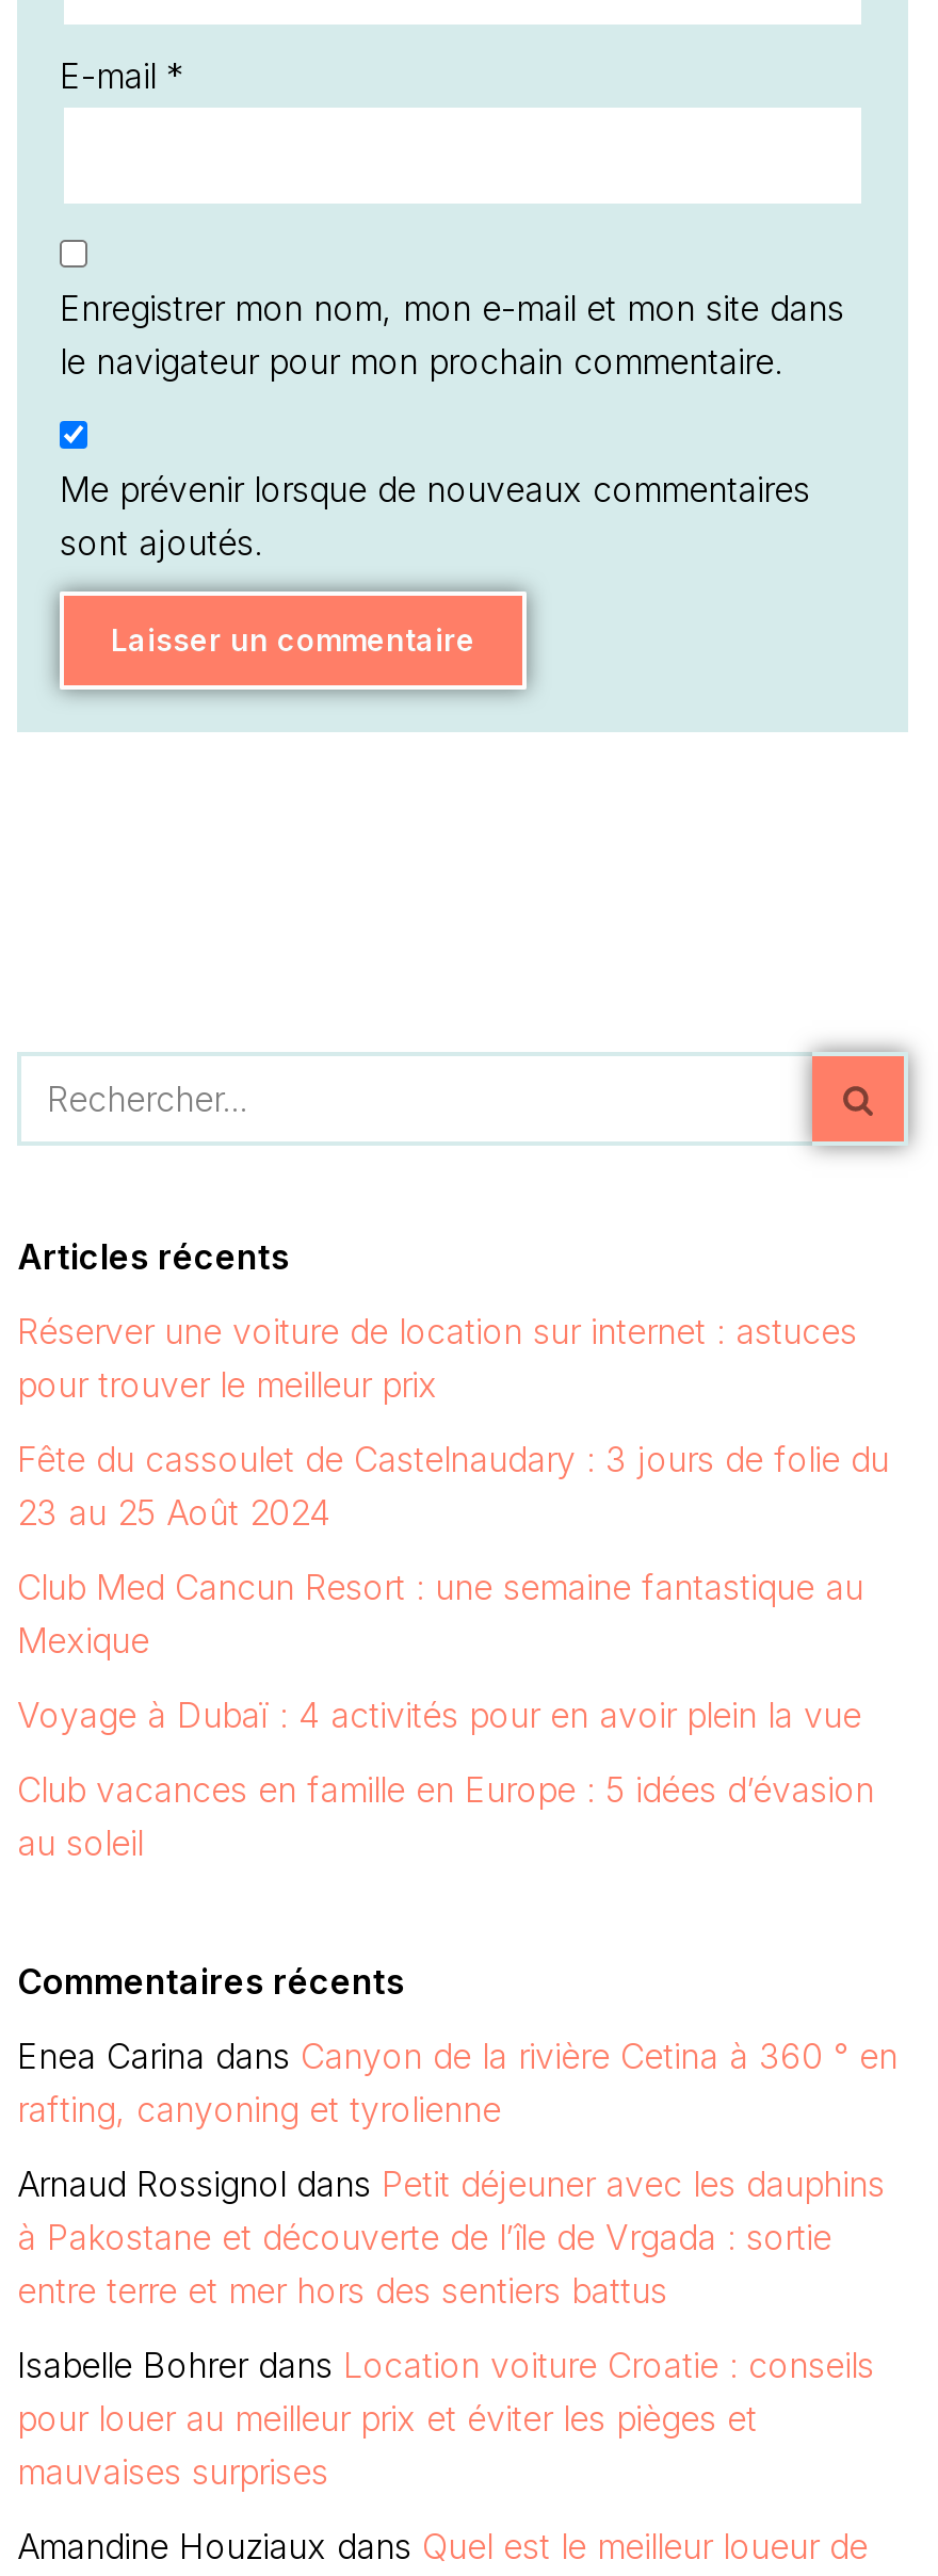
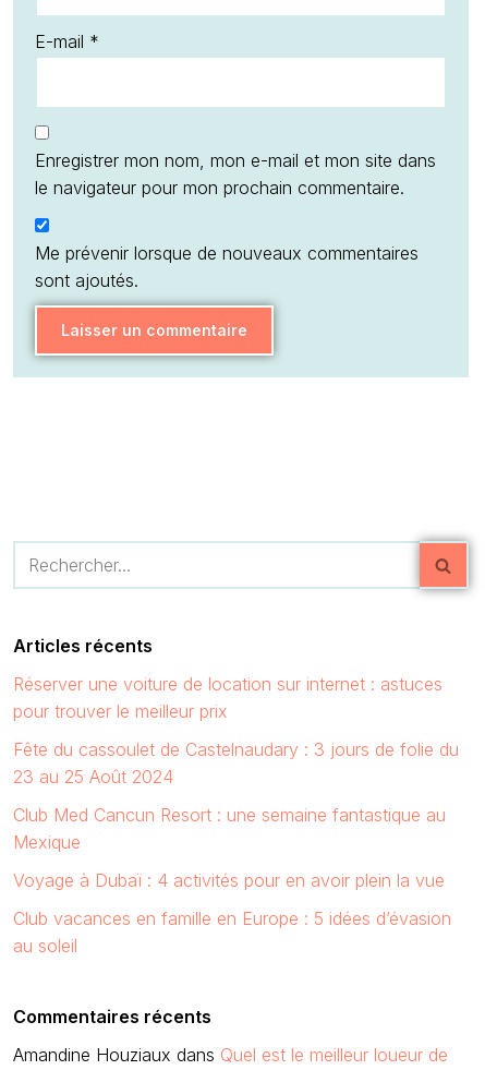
[17,2035,897,2493] Enea Carina dans Canyon de la rivière Cetina à 360 ° en | rafting, canyoning et tyrolienne | Arnaud Rossignol dans Petit déjeuner avec les dauphins | à Pakostane et découverte de l’île de Vrgada : sortie | entre terre et mer hors des sentiers battus | Isabelle Bohrer dans Location voiture Croatie : conseils | pour louer au meilleur prix et éviter les pièges et | mauvaises surprises -> none

